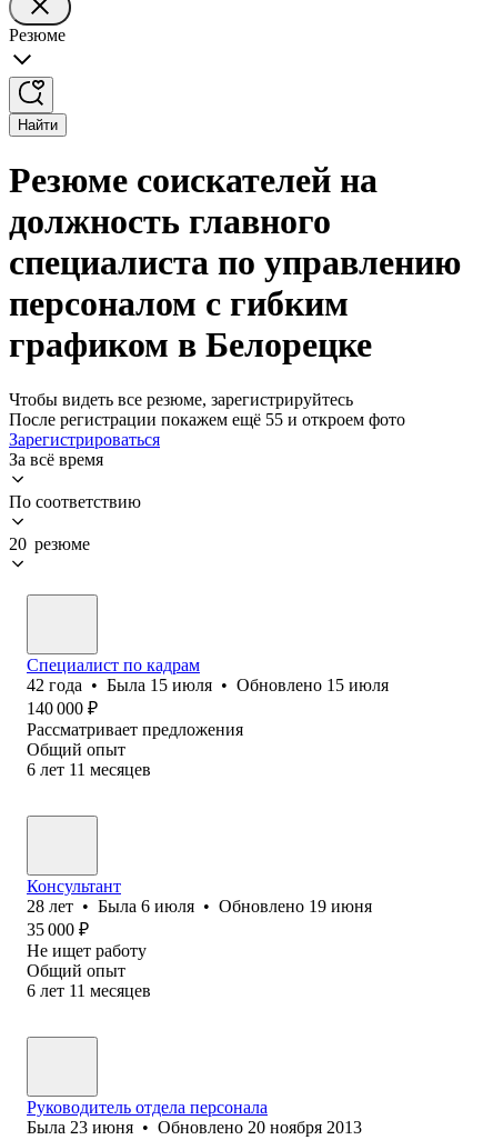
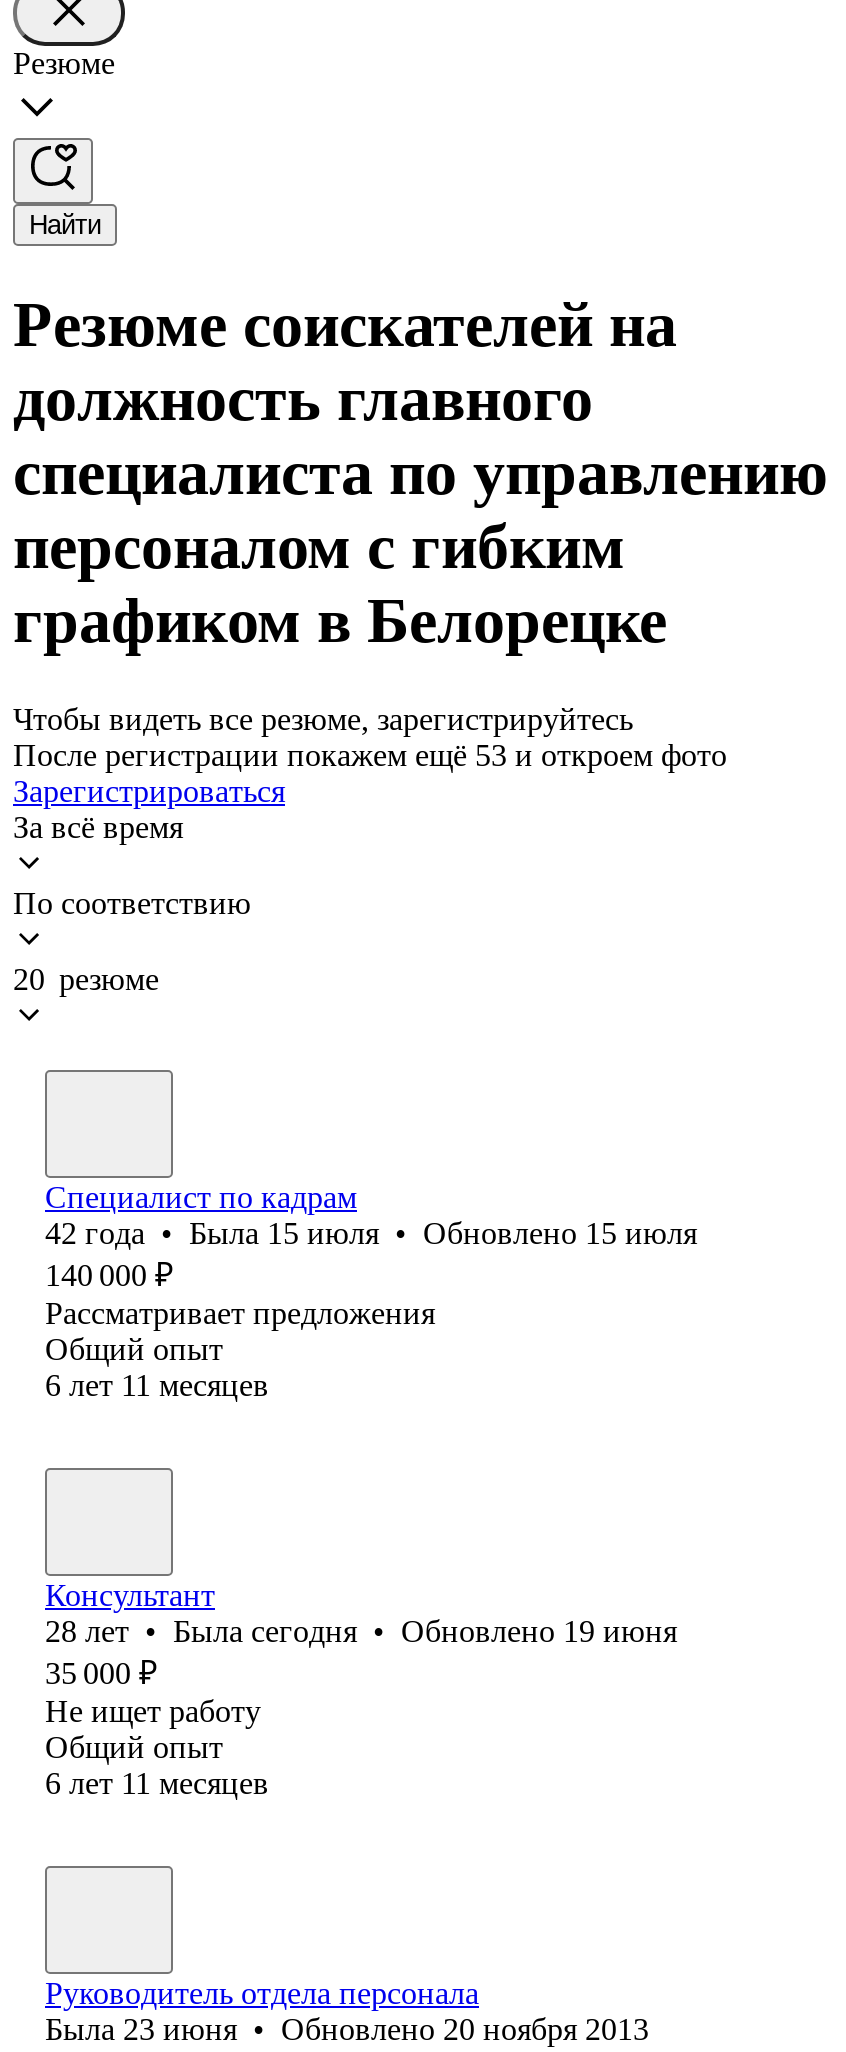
[9,410,405,429] После регистрации покажем ещё 55 и откроем фото -> [13,738,727,772] После регистрации покажем ещё 53 и откроем фото
[27,897,372,915] 28 лет • Была 6 июля • Обновлено 19 июня -> [45,1614,677,1648] 28 лет • Была сегодня • Обновлено 19 июня

